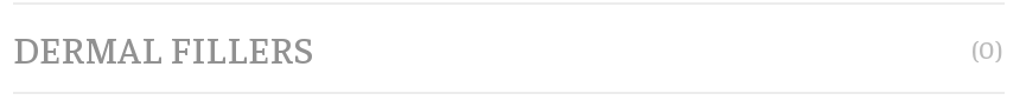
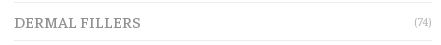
[971,31,1005,64] (0) -> [414,14,432,28] (74)

